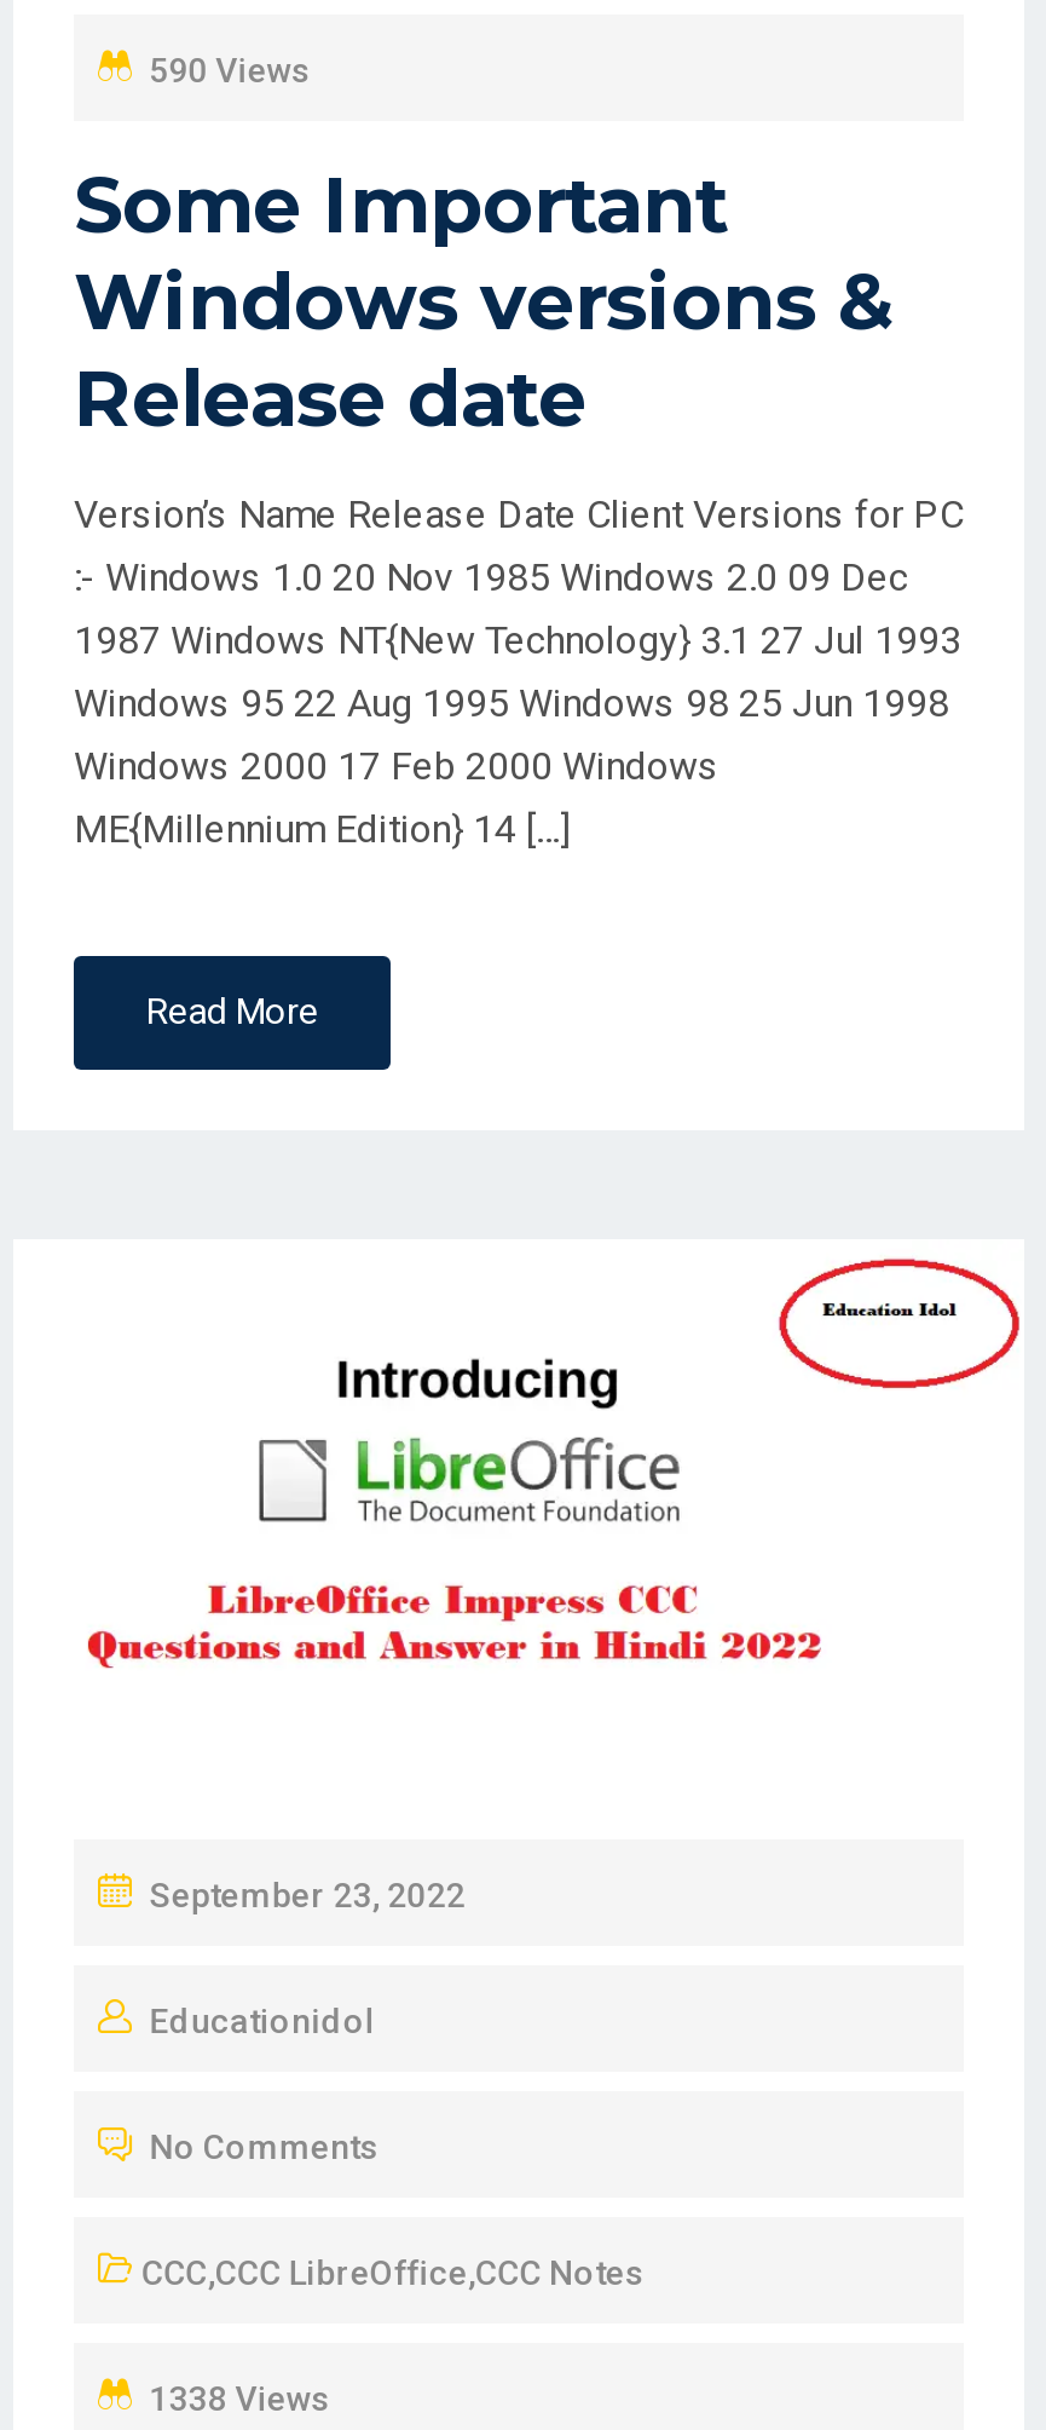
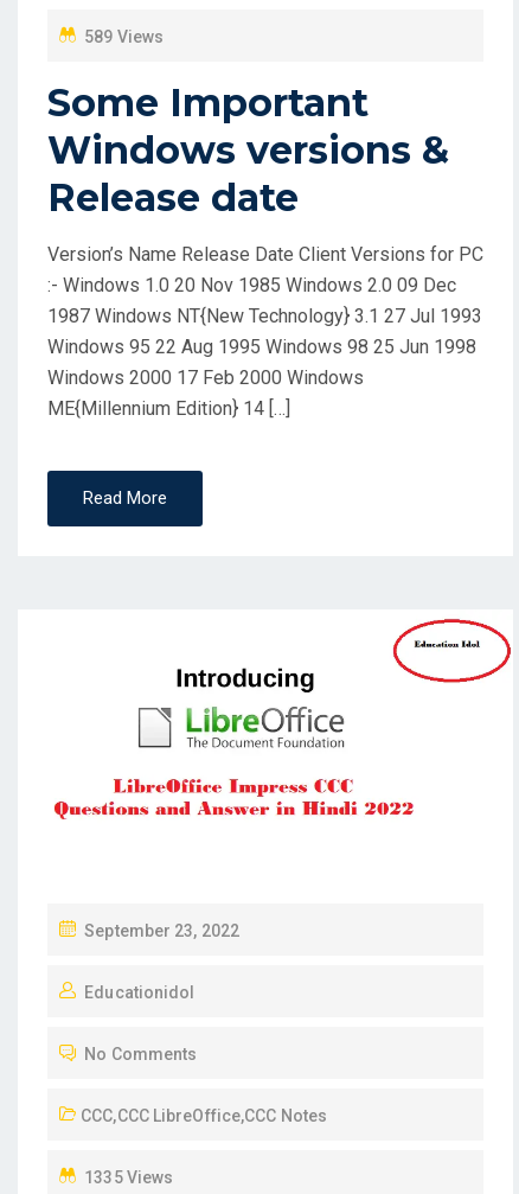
[149,51,311,90] 590 Views -> [84,27,164,46] 589 Views
[149,2379,331,2417] 1338 Views -> [84,1168,173,1187] 1335 Views

